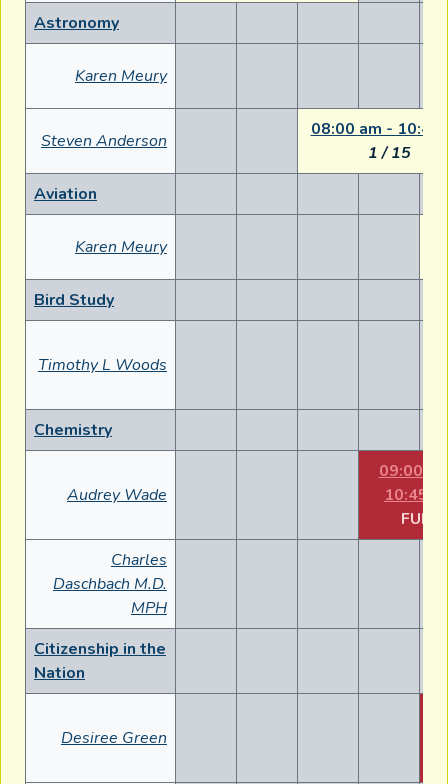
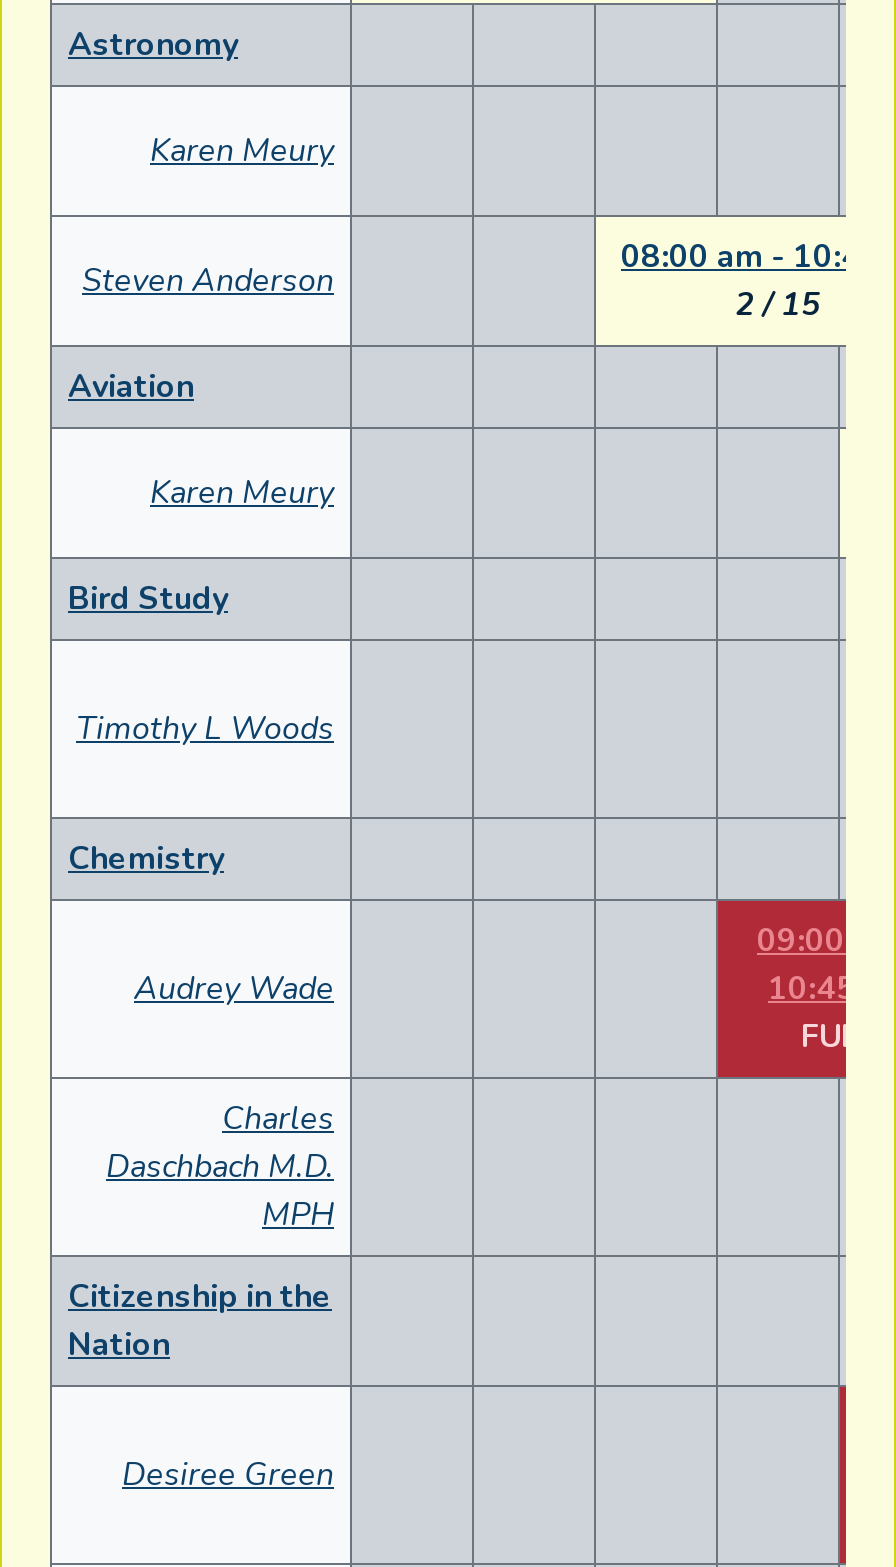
[367,142,410,164] 1 / 15 -> [735,283,821,327] 2 / 15

